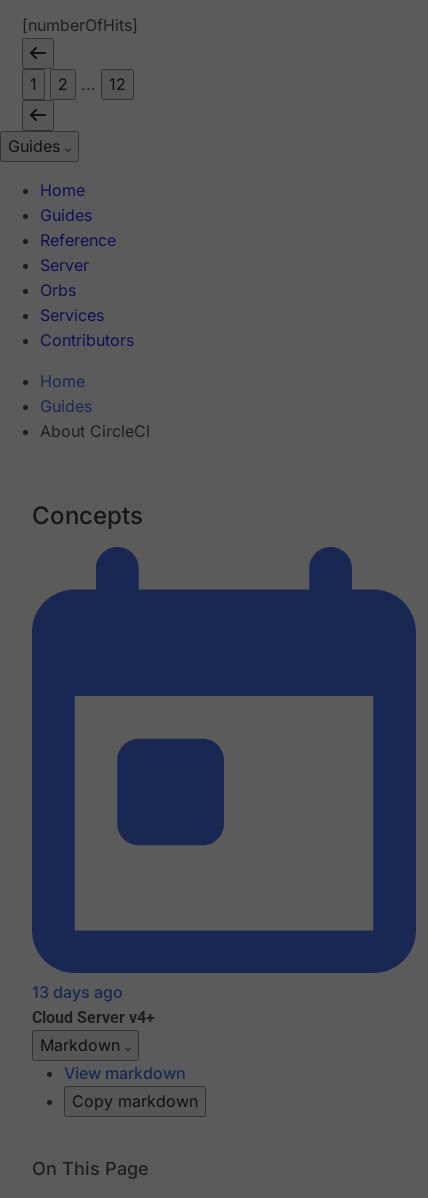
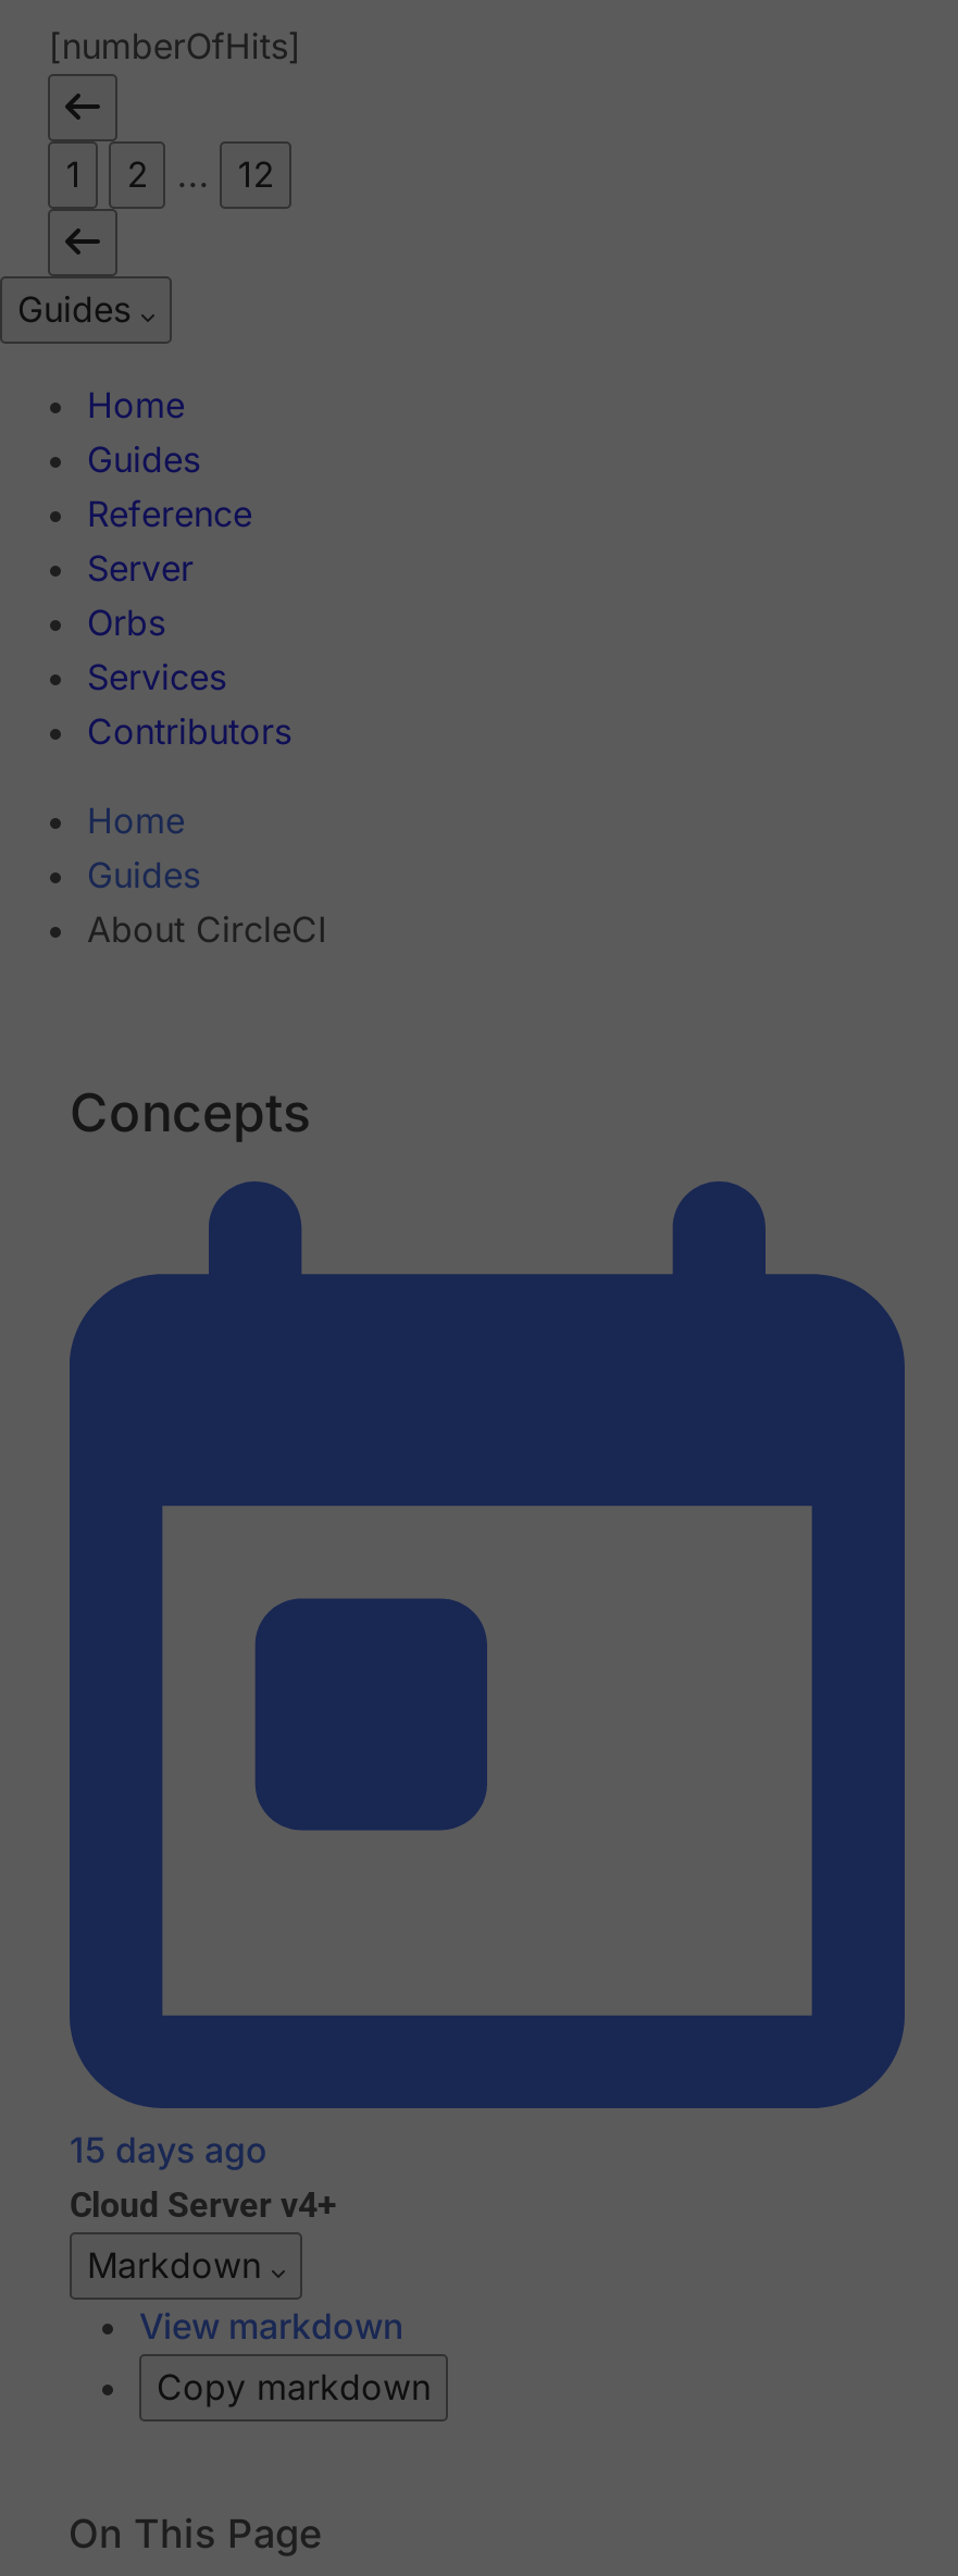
[32,982,123,1002] 13 days ago -> [70,2129,268,2172] 15 days ago

